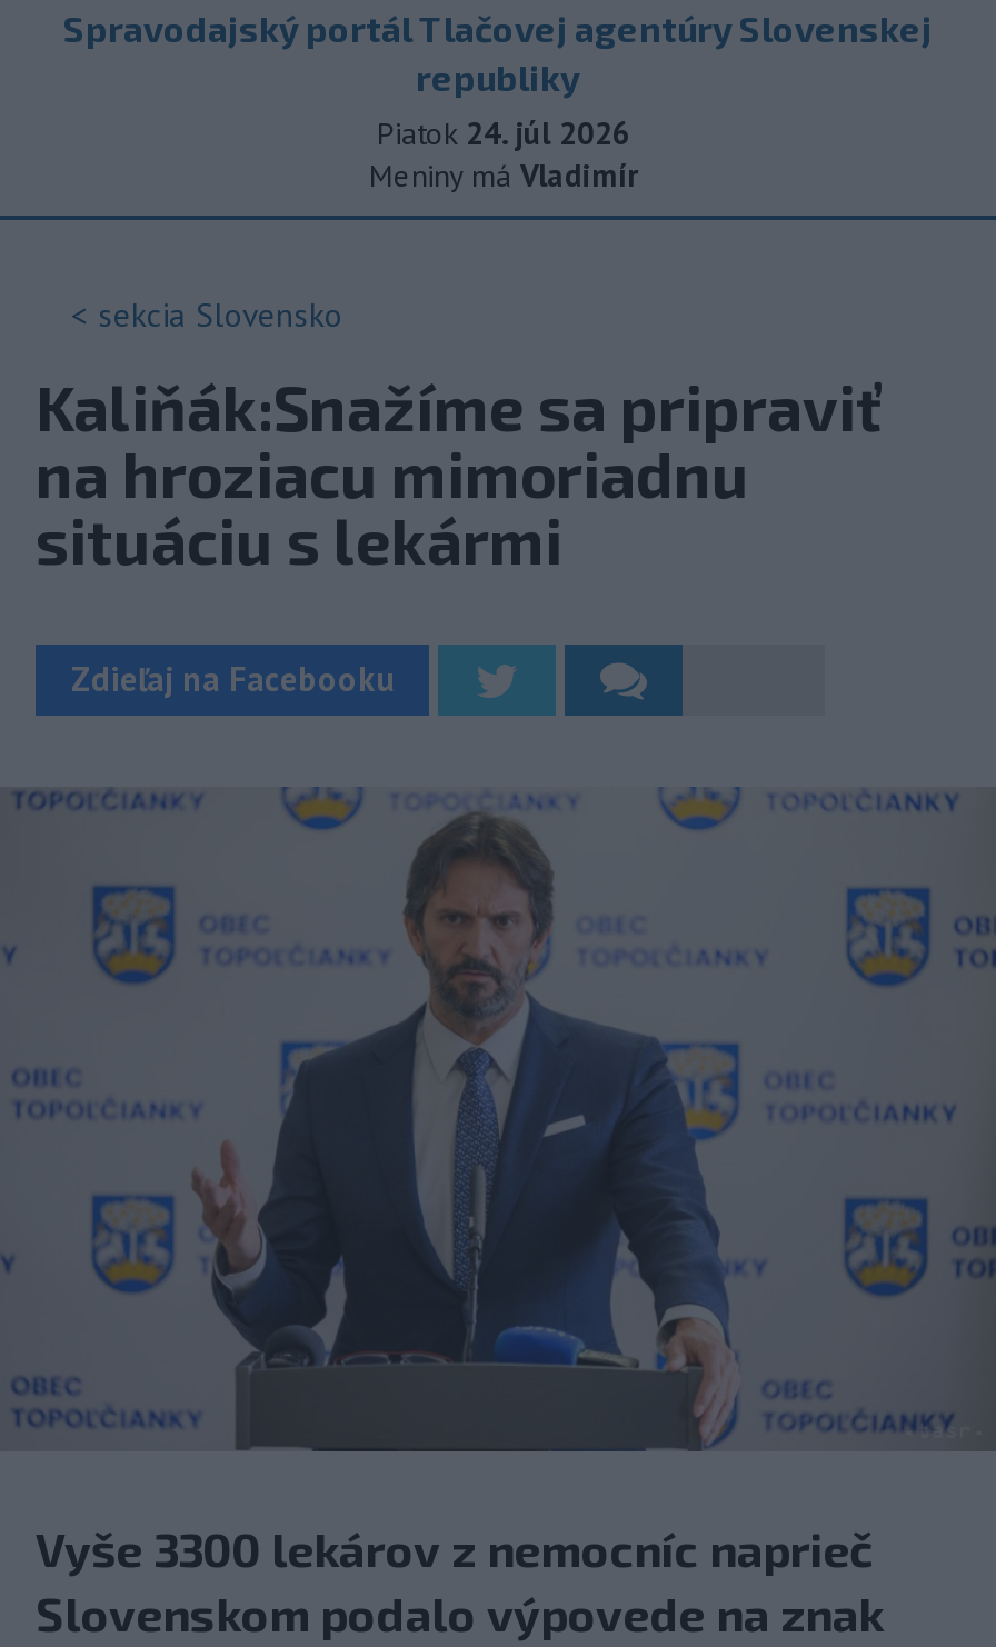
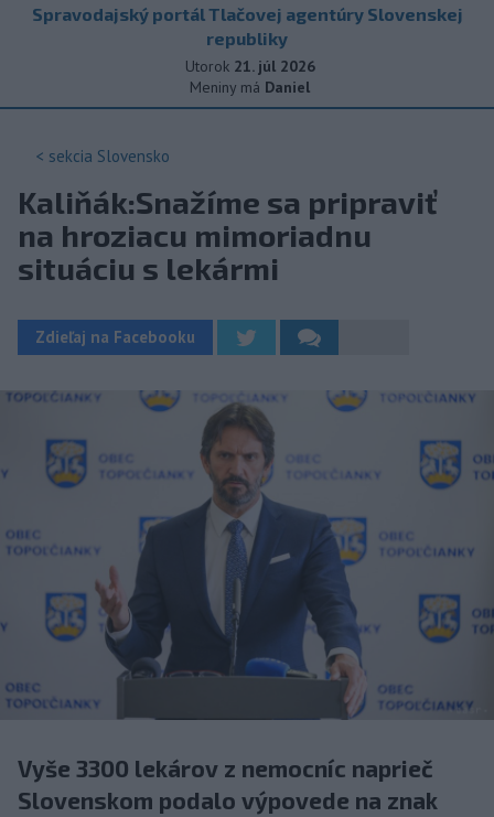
[377,113,630,153] Piatok 24. júl 2026 -> [185,56,315,76] Utorok 21. júl 2026
[369,156,638,196] Meniny má Vladimír -> [190,77,310,97] Meniny má Daniel

